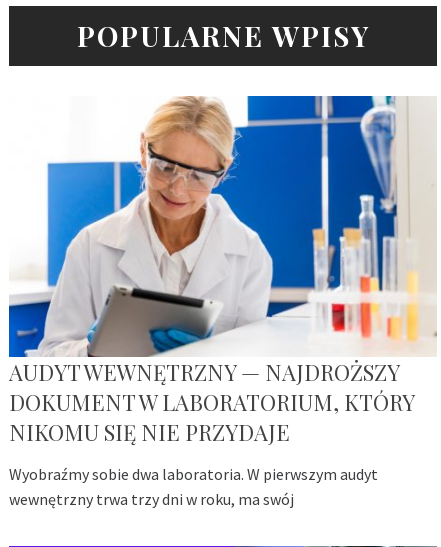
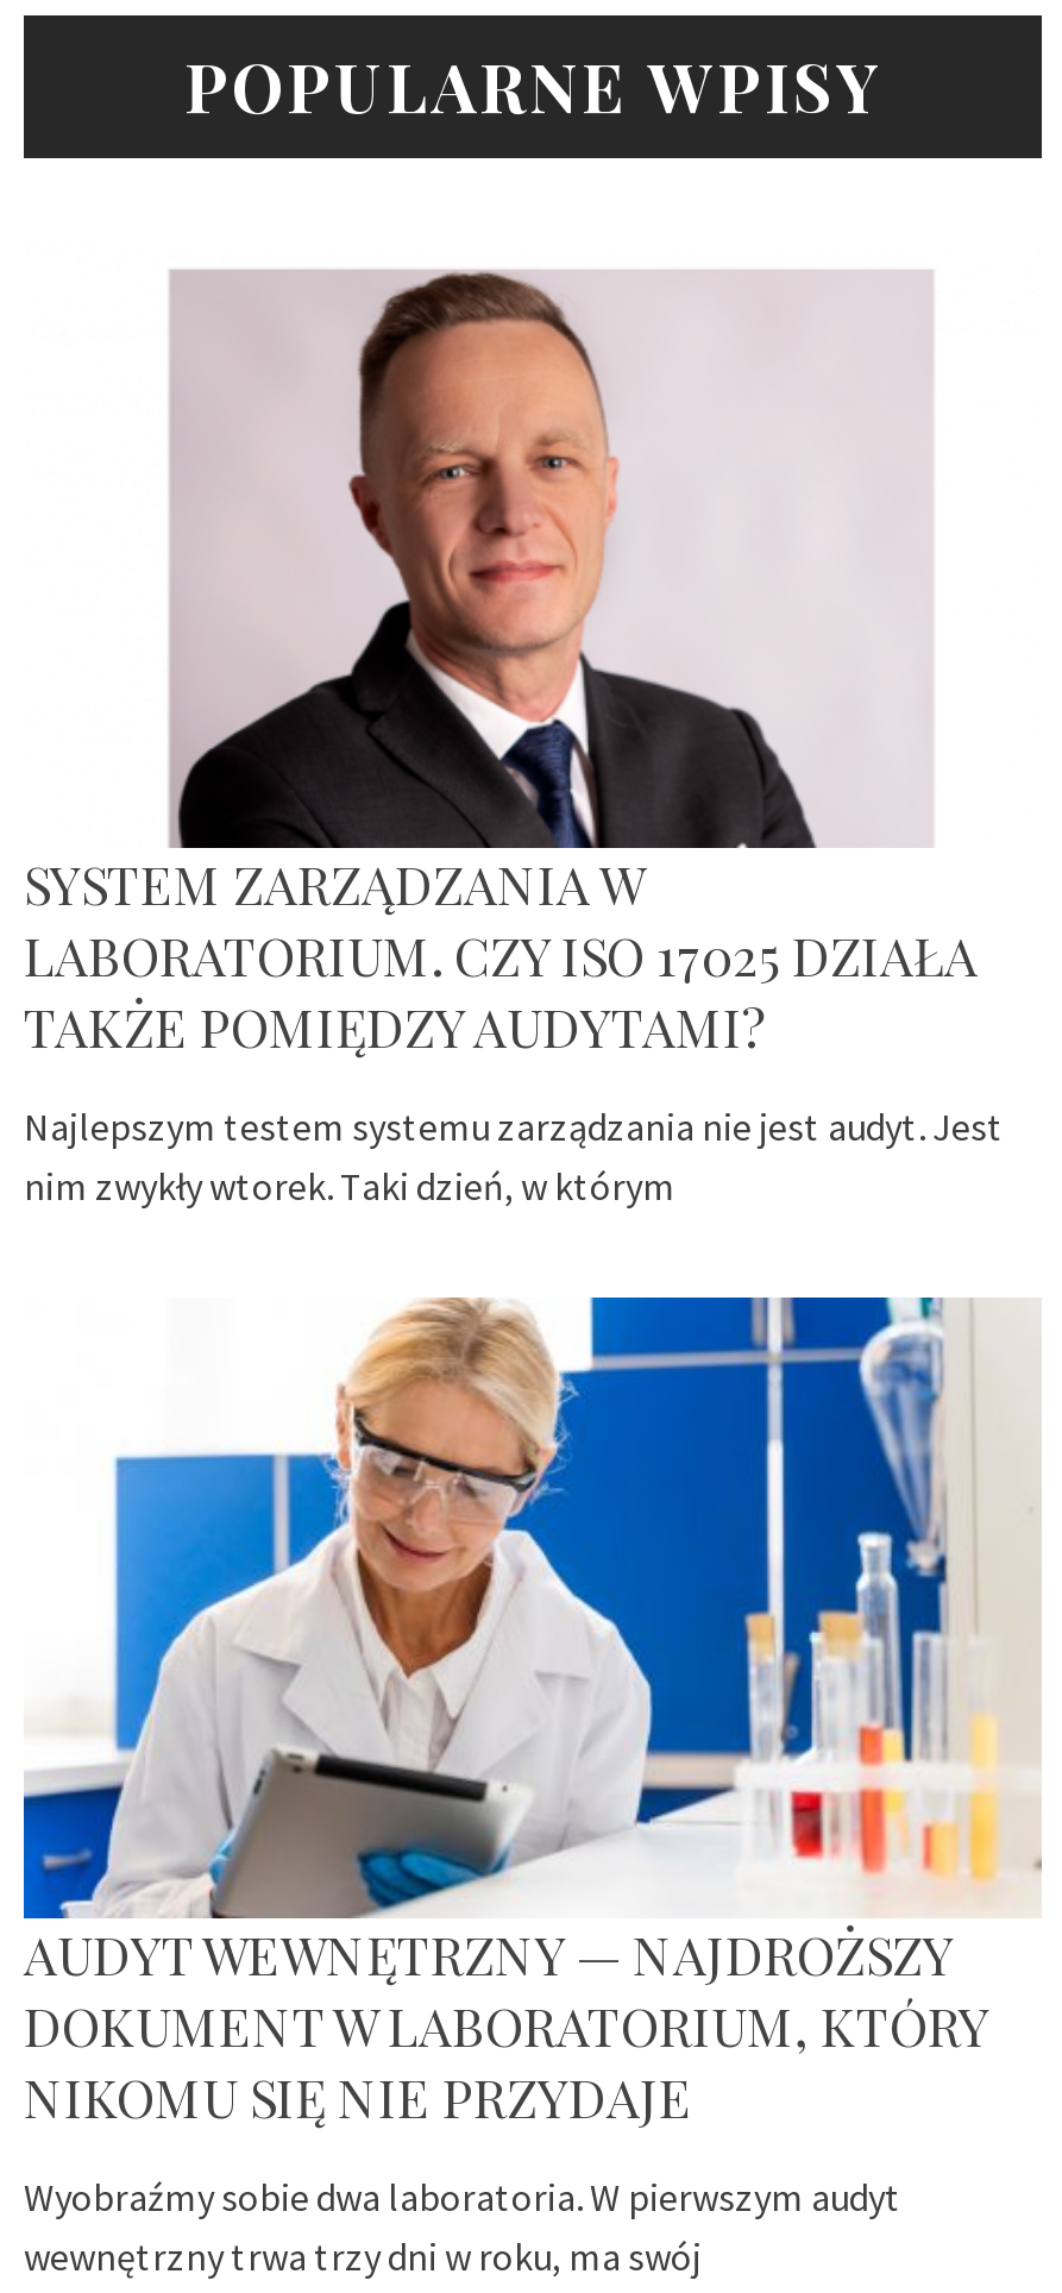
none -> [24,268,1004,1211] [image] | SYSTEM ZARZĄDZANIA W | LABORATORIUM. CZY ISO 17025 DZIAŁA | TAKŻE POMIĘDZY AUDYTAMI? | Najlepszym testem systemu zarządzania nie jest audyt. Jest | nim zwykły wtorek. Taki dzień, w którym

